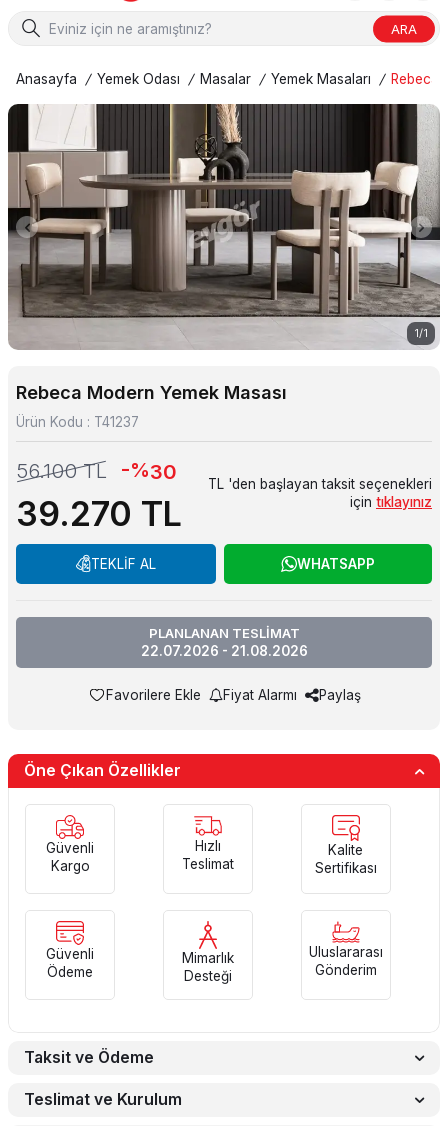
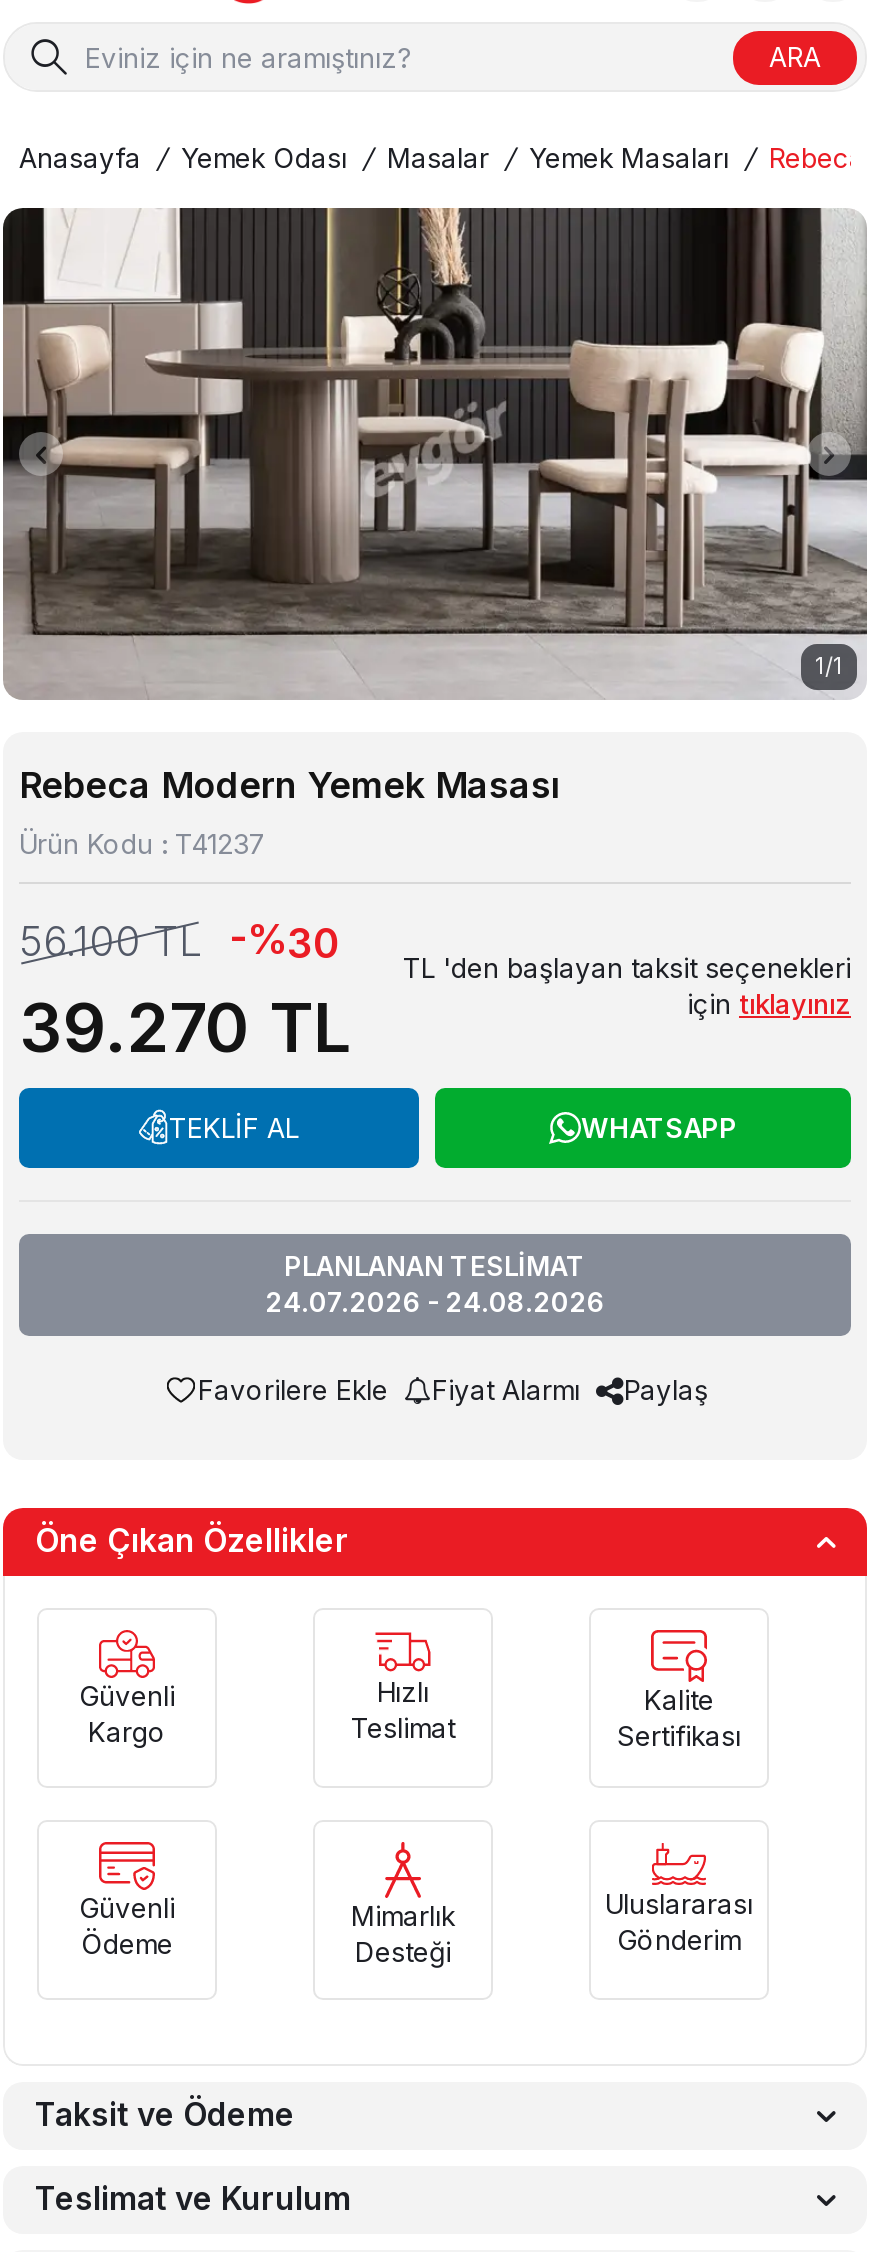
[140,643,307,659] 22.07.2026 - 21.08.2026 -> [265,1286,605,1318] 24.07.2026 - 24.08.2026

